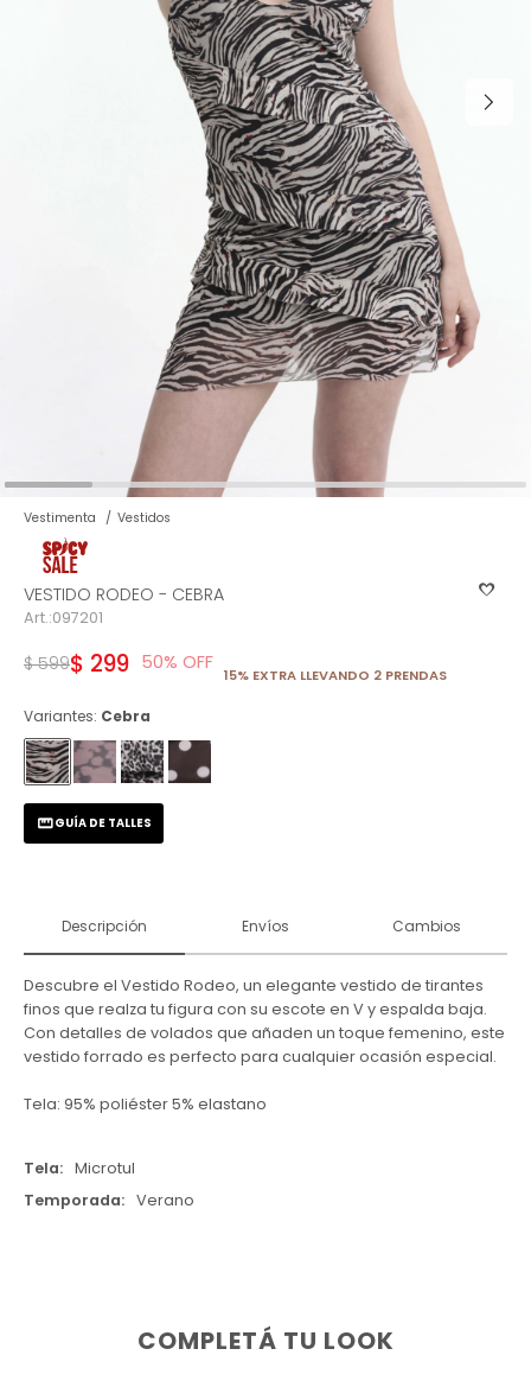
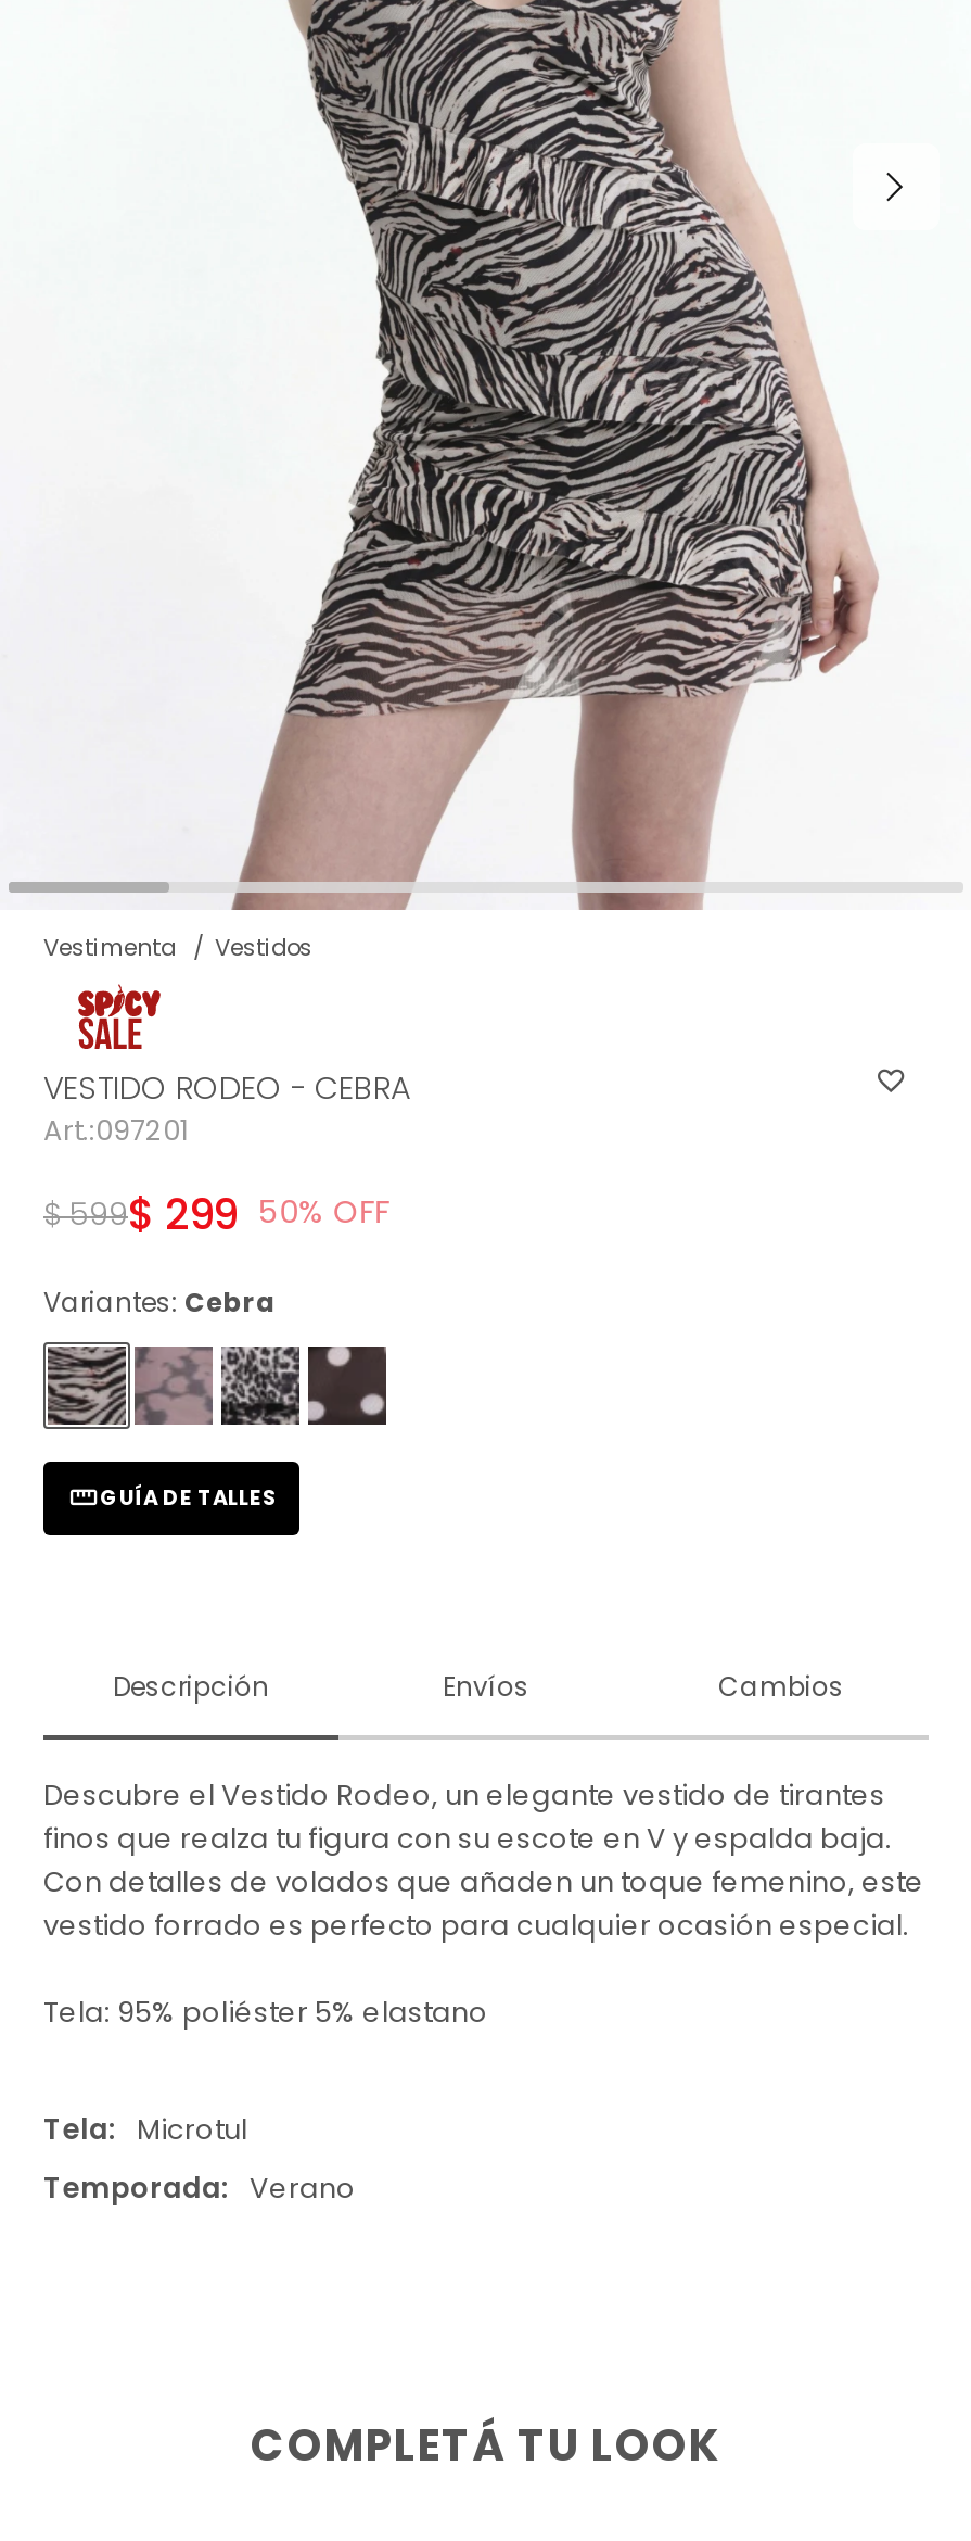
[224,666,447,685] 15% EXTRA LLEVANDO 2 PRENDAS -> none

